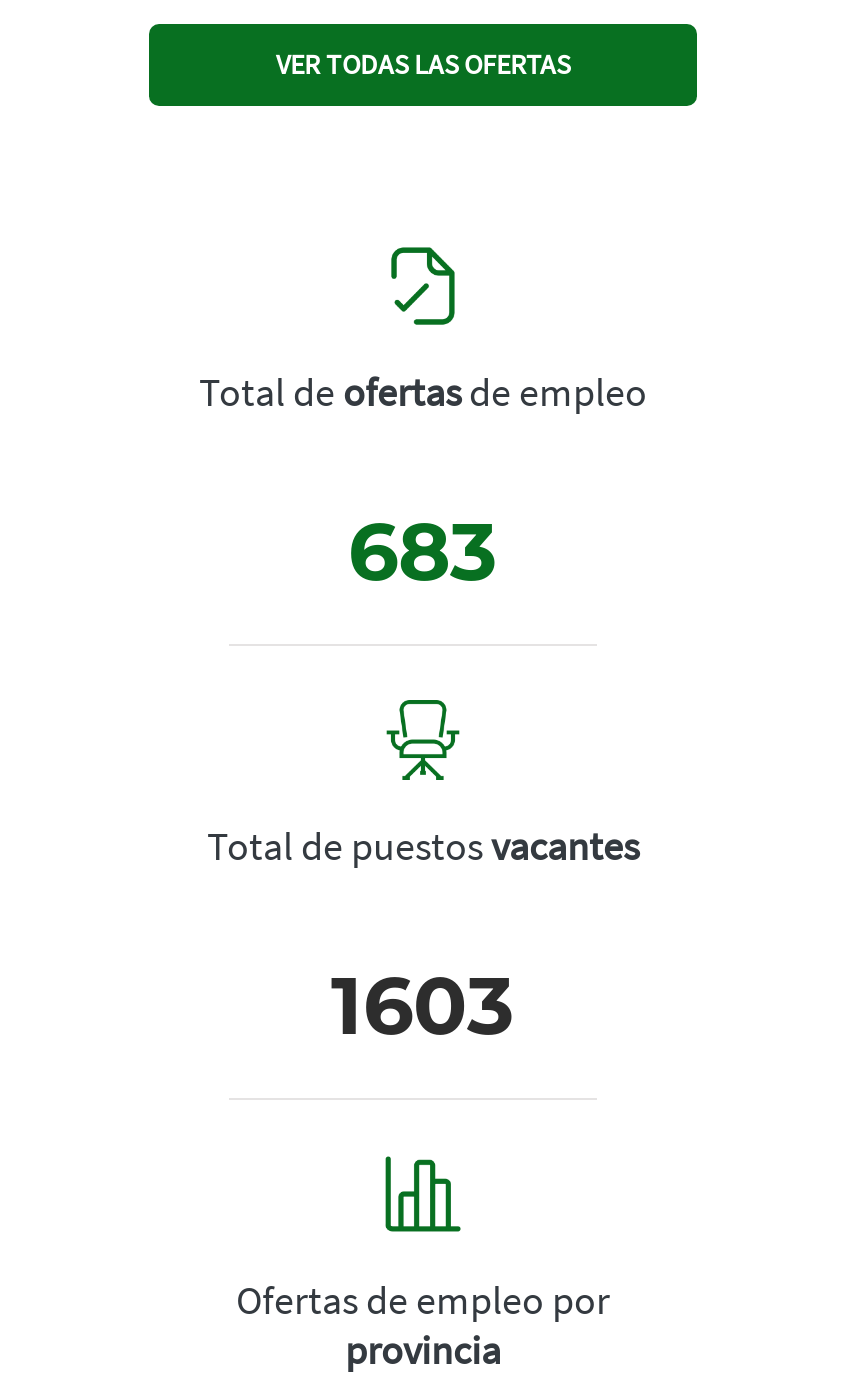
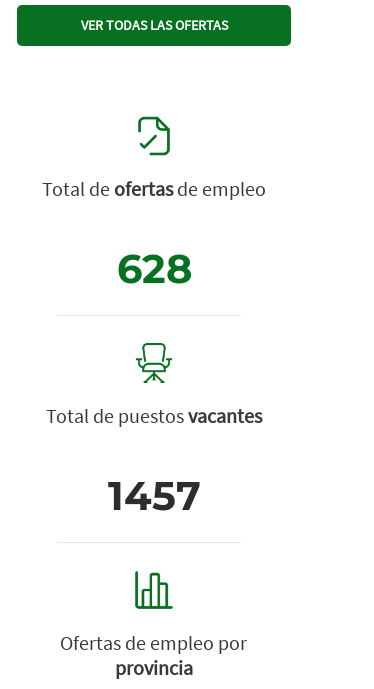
[348,503,498,601] 683 -> [116,244,191,293] 628
[331,957,515,1055] 1603 -> [107,471,200,520] 1457

